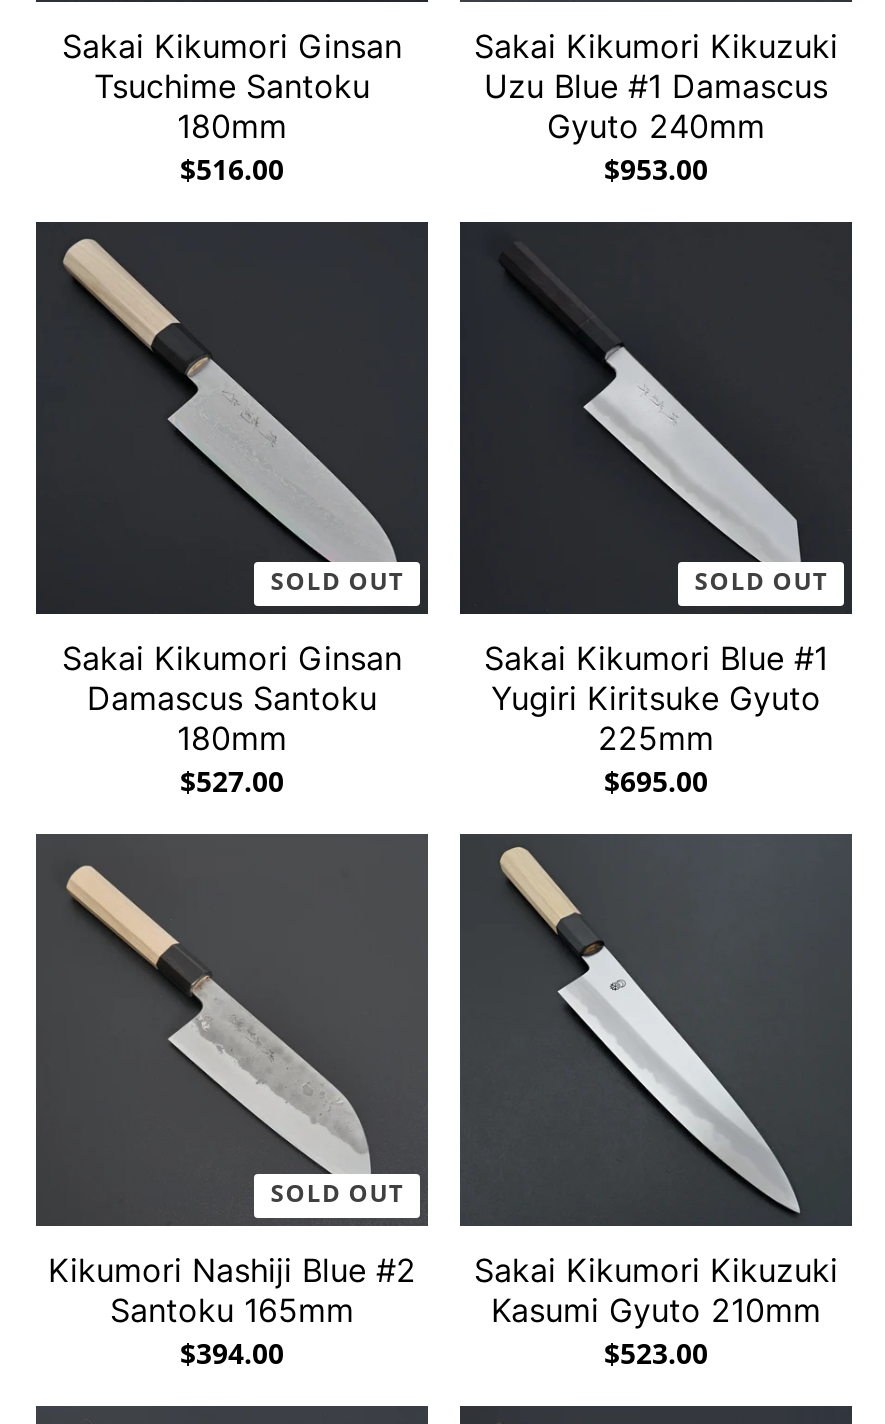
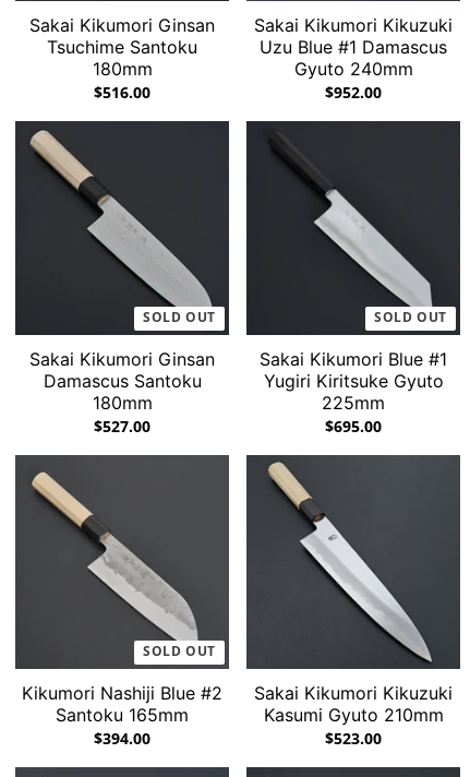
[604,150,708,188] $953.00 -> [325,82,382,103] $952.00

